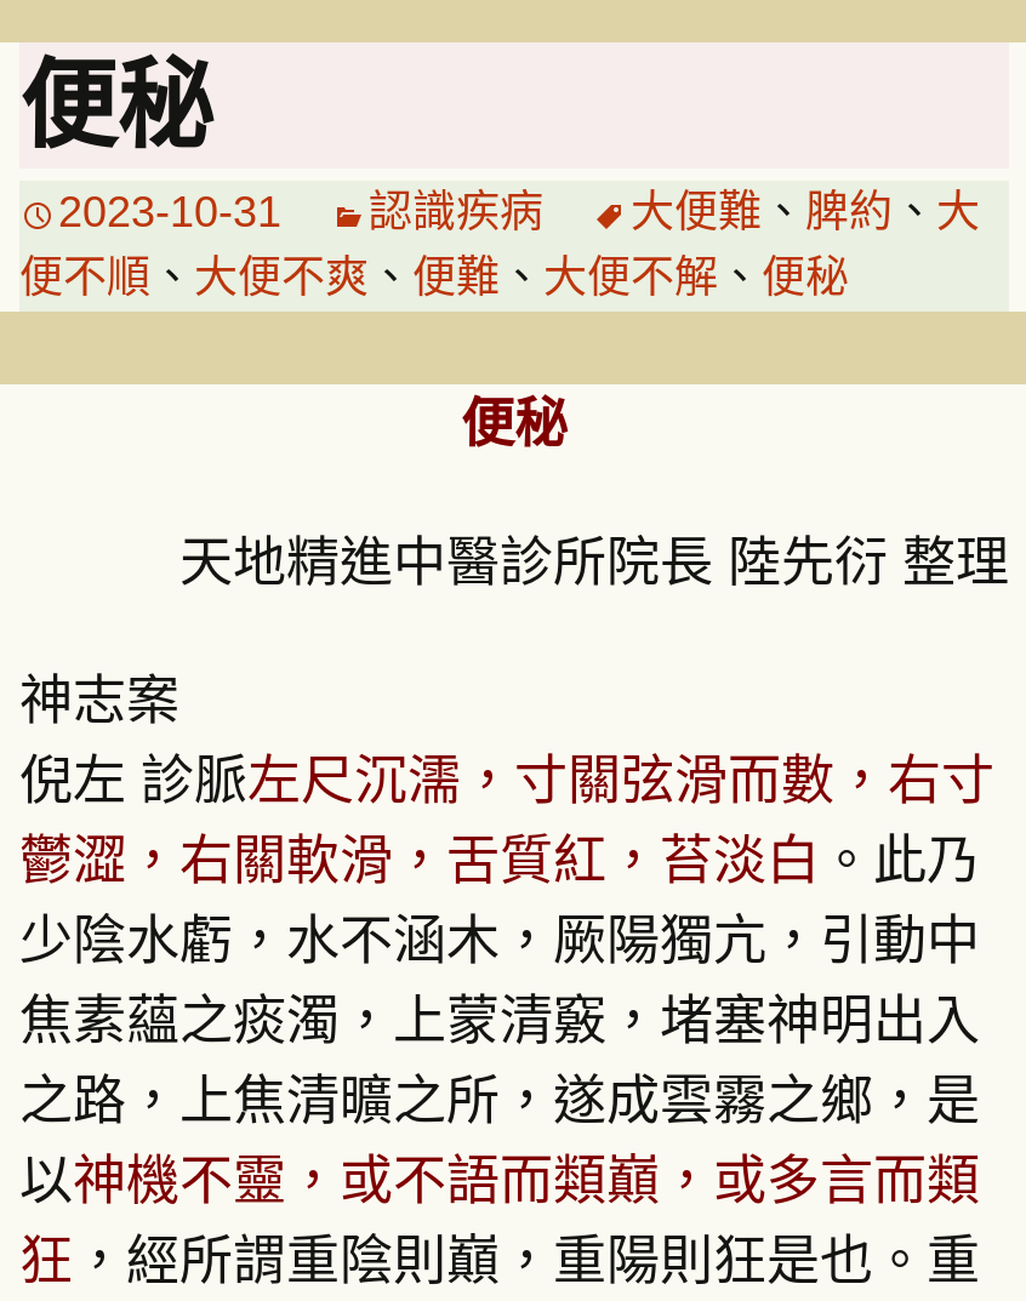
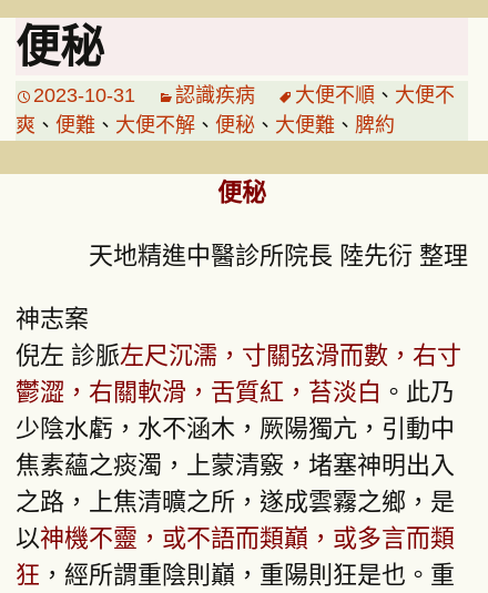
[19,188,980,302] 大便難、脾約、大 | 便不順、大便不爽、便難、大便不解、便秘 -> [16,84,455,136] 大便不順、大便不 | 爽、便難、大便不解、便秘、大便難、脾約

